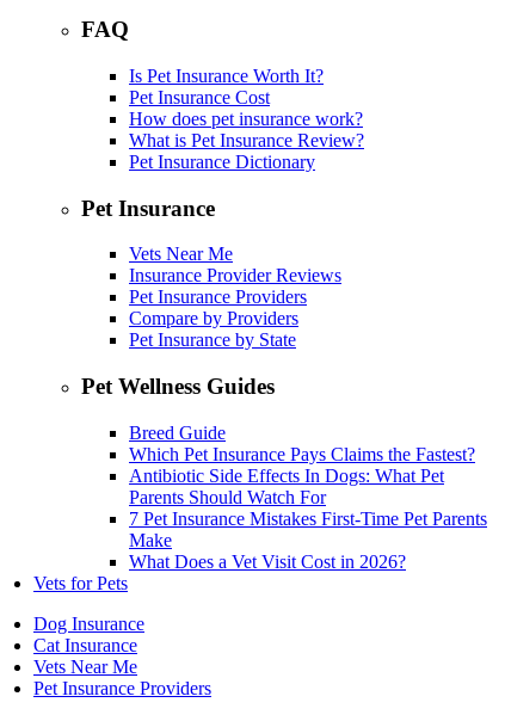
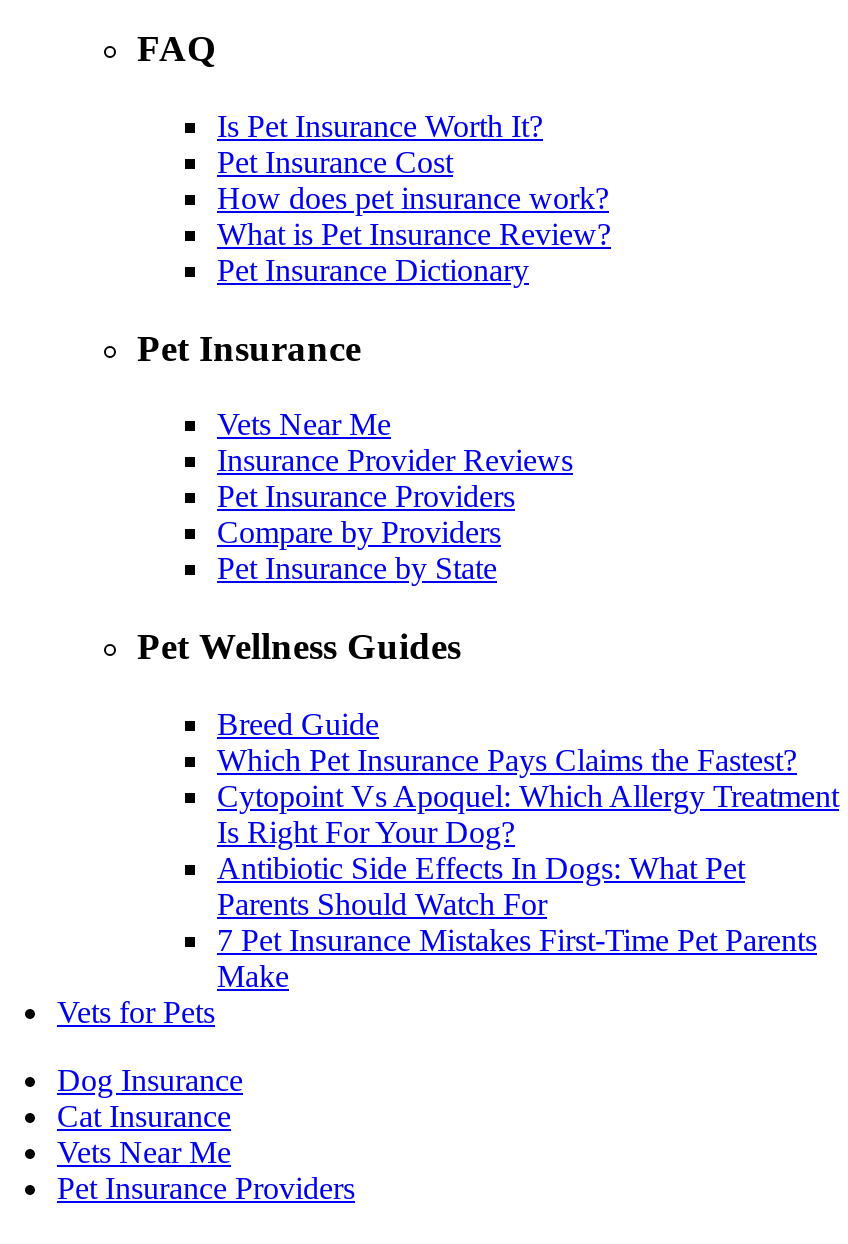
none -> [217,779,839,849] Cytopoint Vs Apoquel: Which Allergy Treatment | Is Right For Your Dog?
moved [129,465,487,550] -> [217,851,817,993]: Antibiotic Side Effects In Dogs: What Pet | Parents Should Watch For | 7 Pet Insurance Mistakes First-Time Pet Parents | Make
[129,551,406,572] What Does a Vet Visit Cost in 2026? -> none

